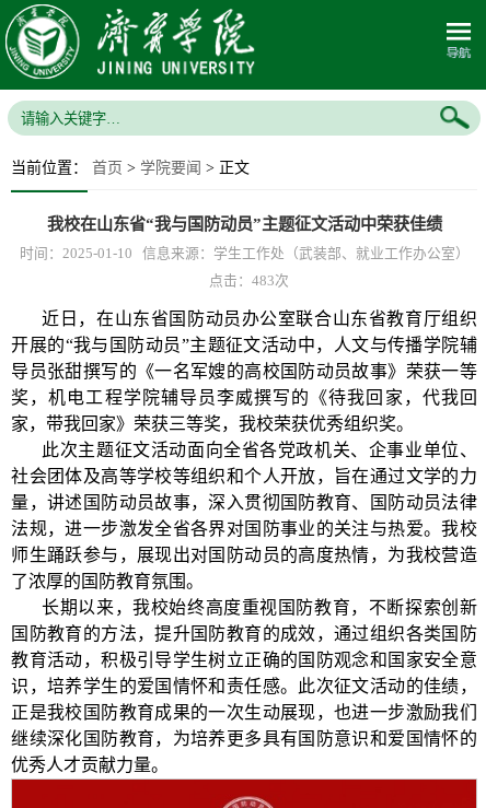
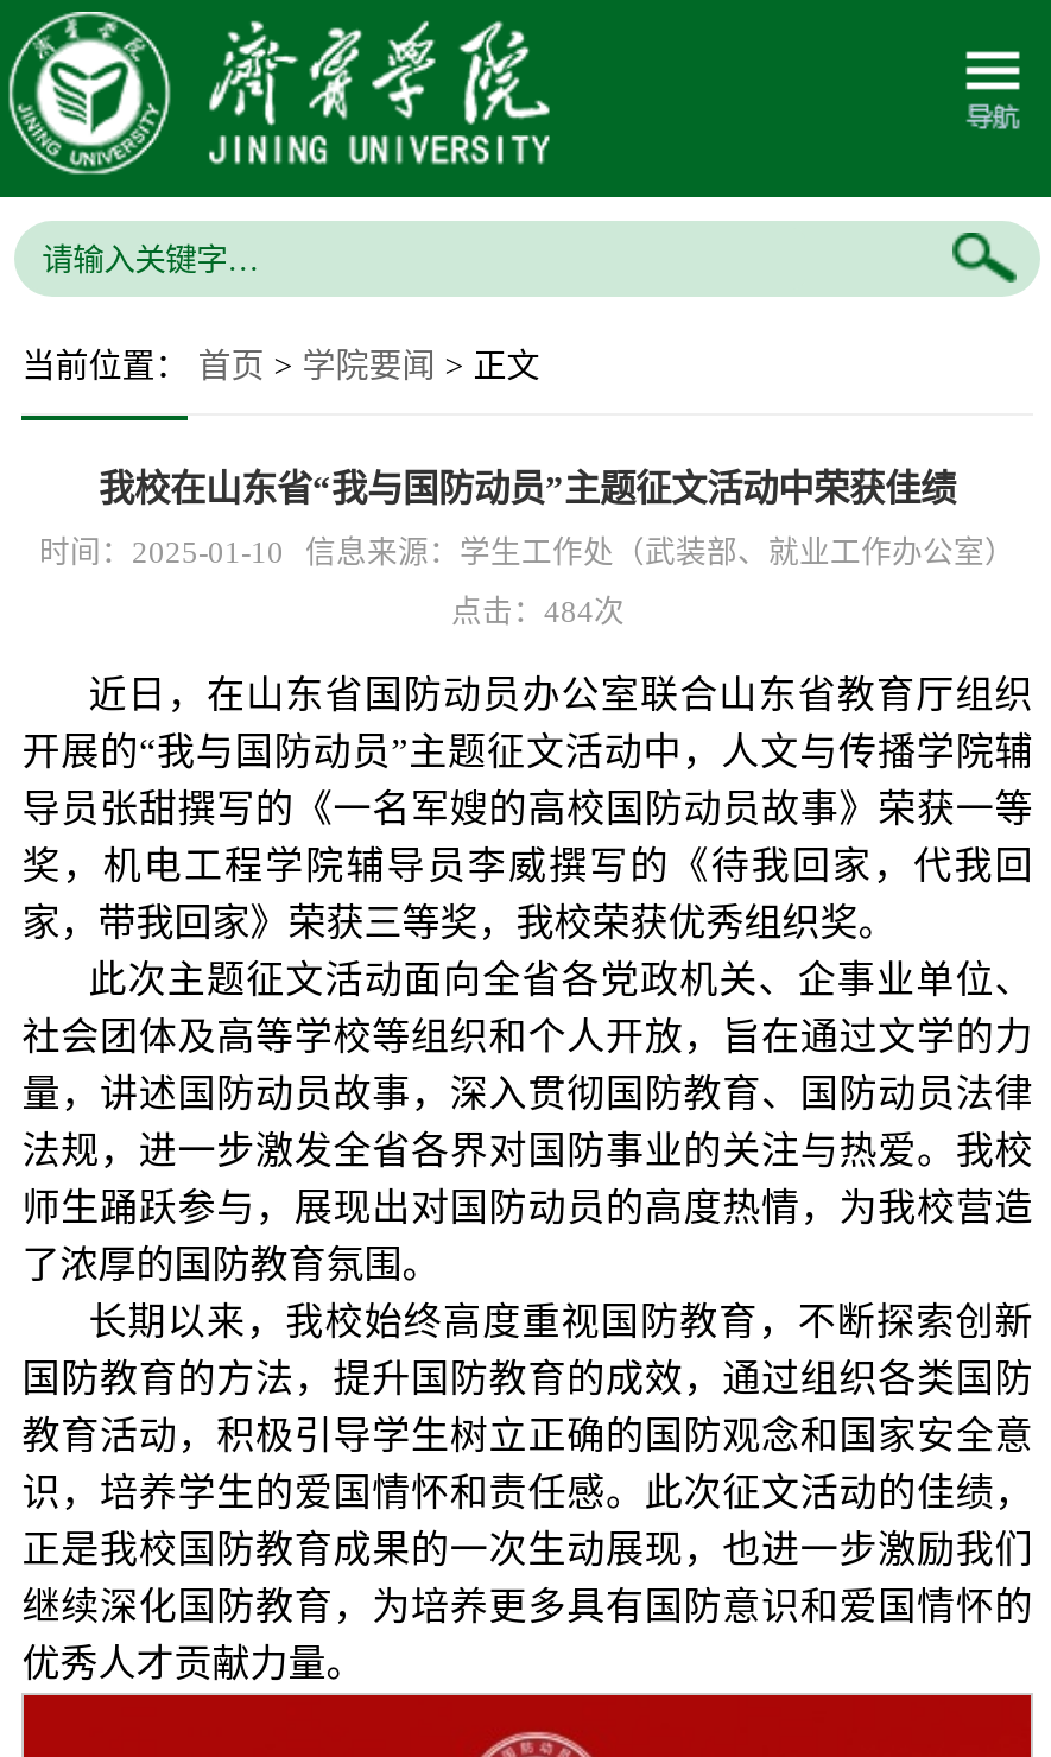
[199,274,289,289] 点击：483次 -> [430,597,625,630] 点击：484次

